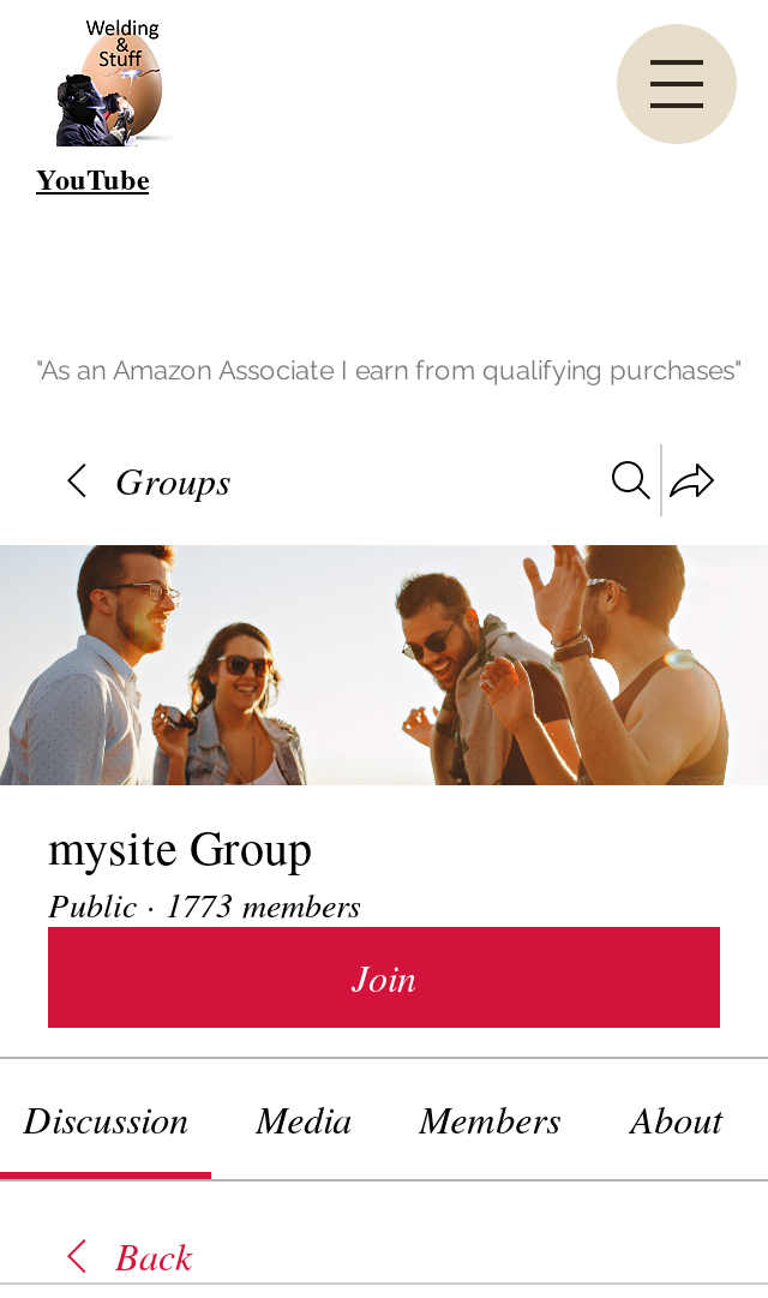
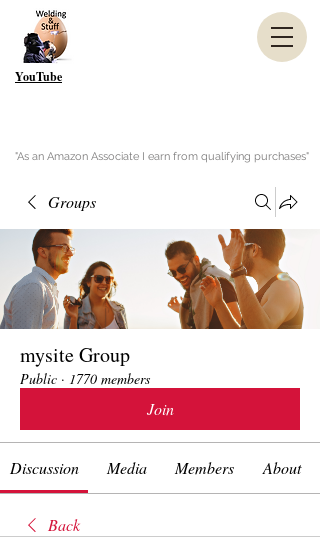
[48,881,360,927] Public · 1773 members -> [20,369,150,388] Public · 1770 members

